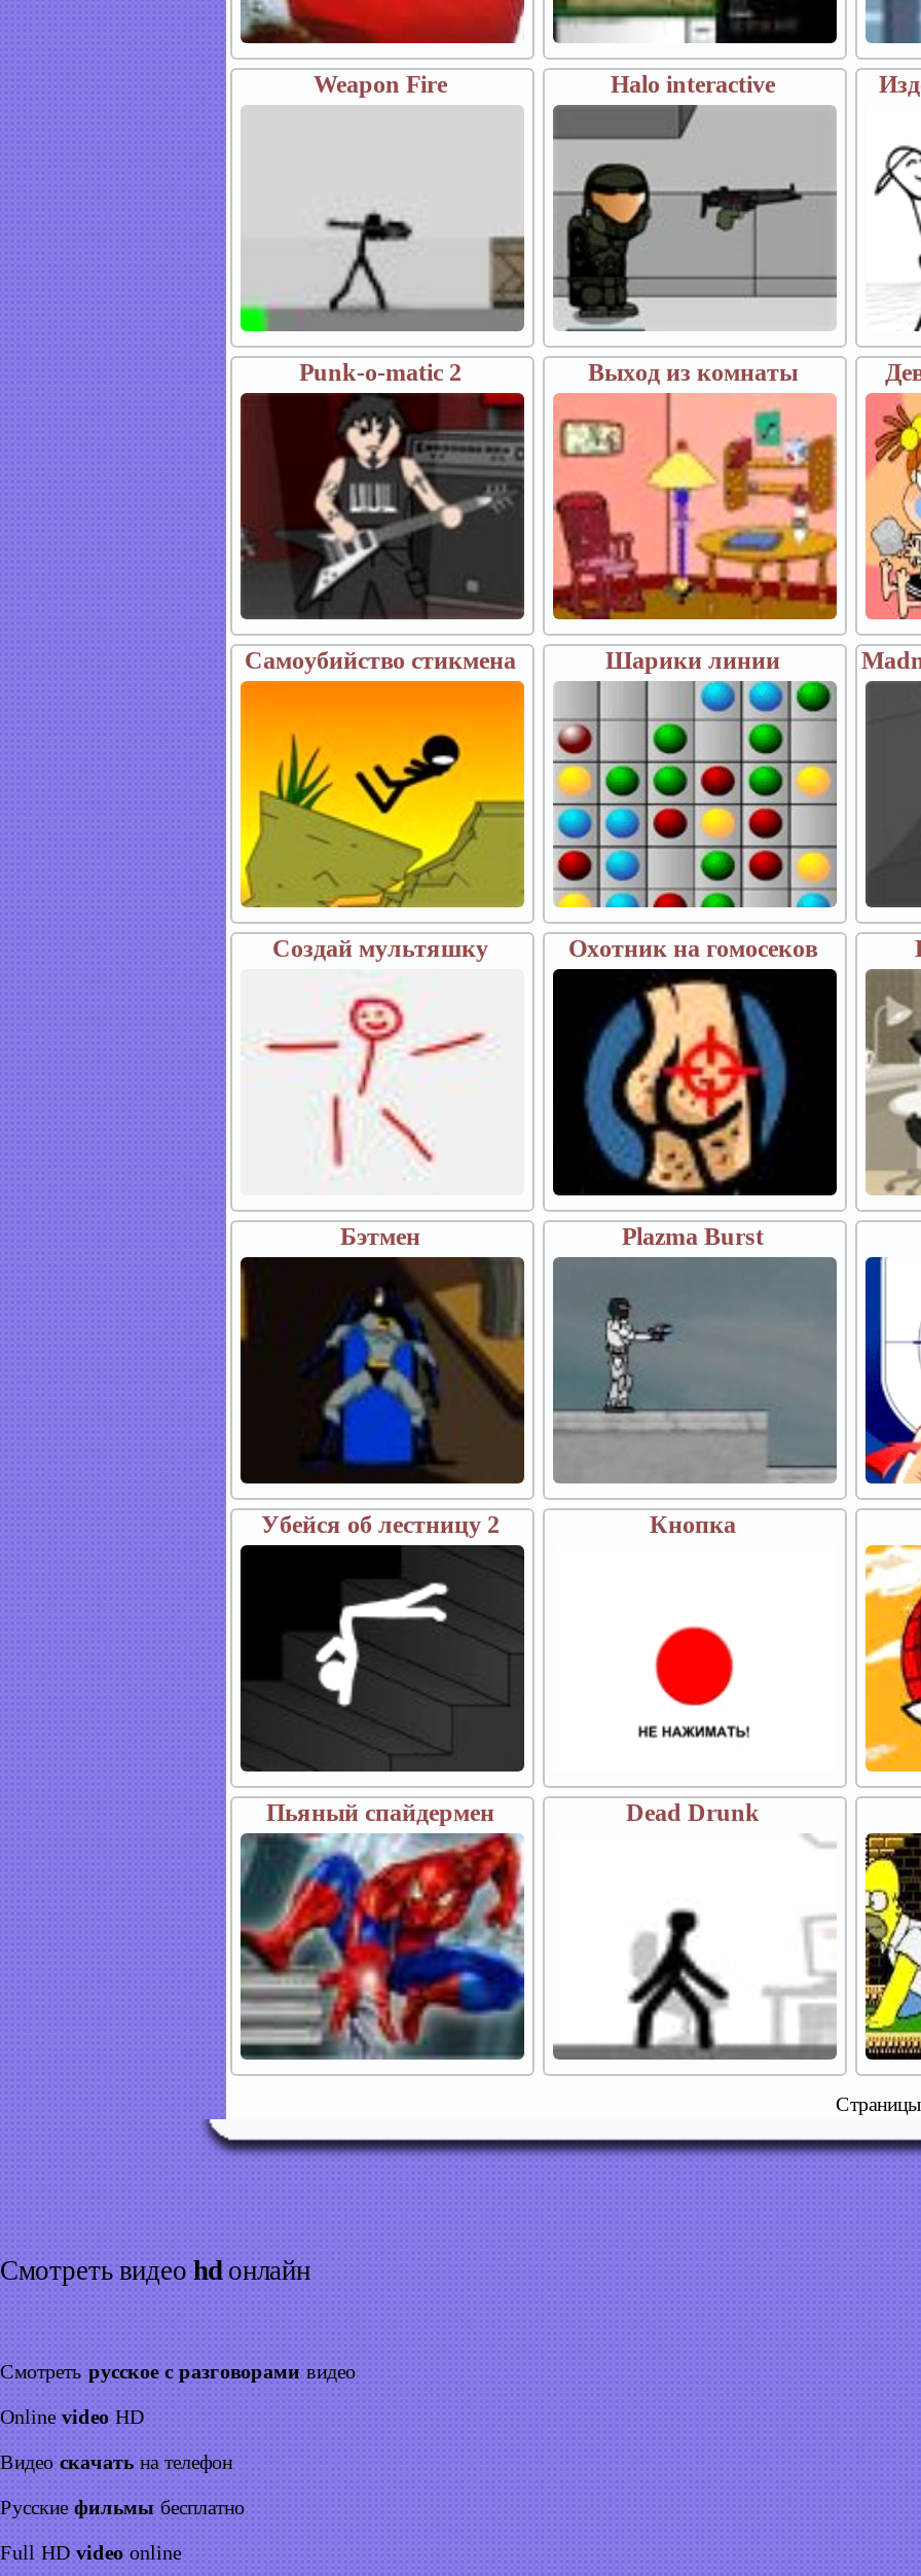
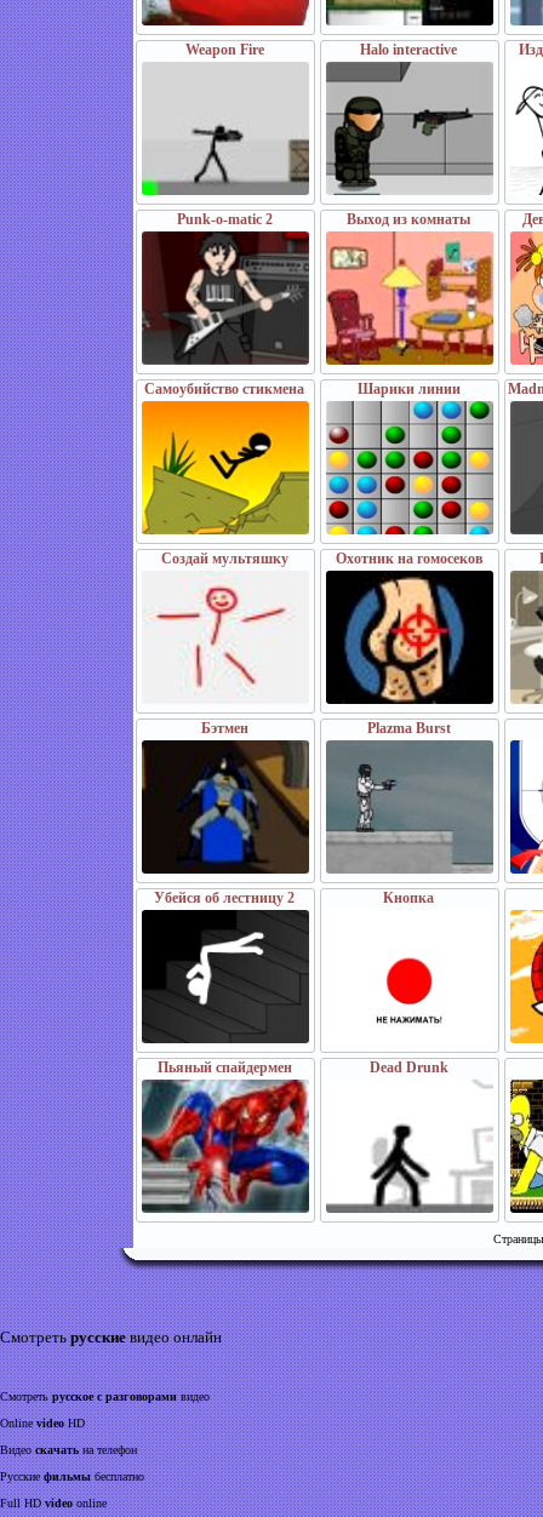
[0,2256,310,2287] Смотреть видео hd онлайн -> [0,1328,222,1347] Смотреть русские видео онлайн

